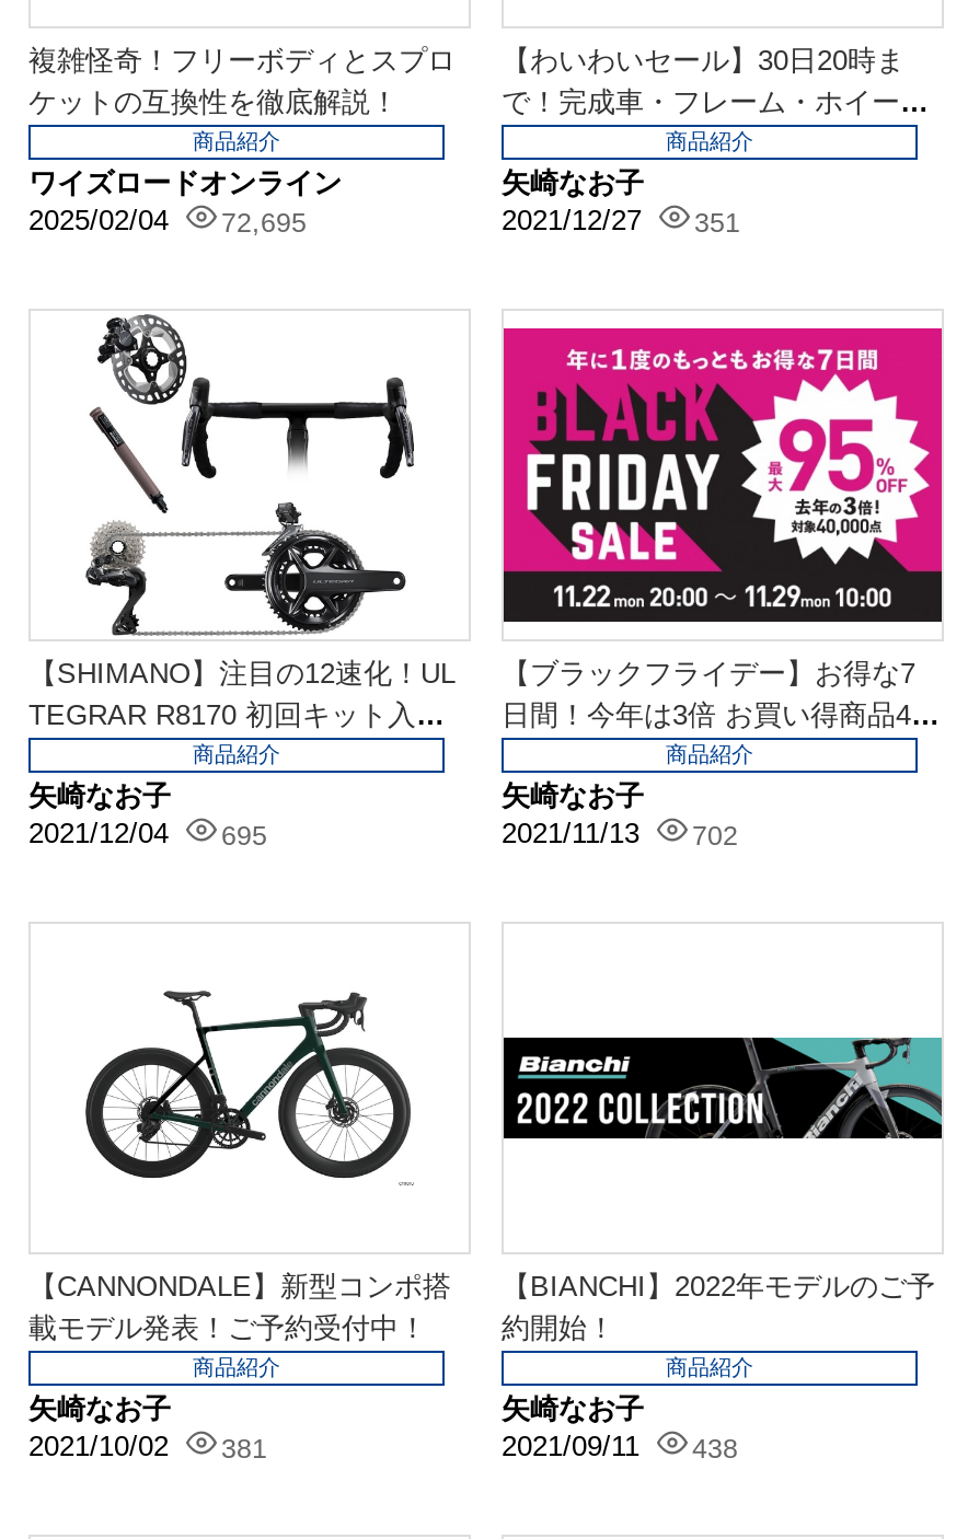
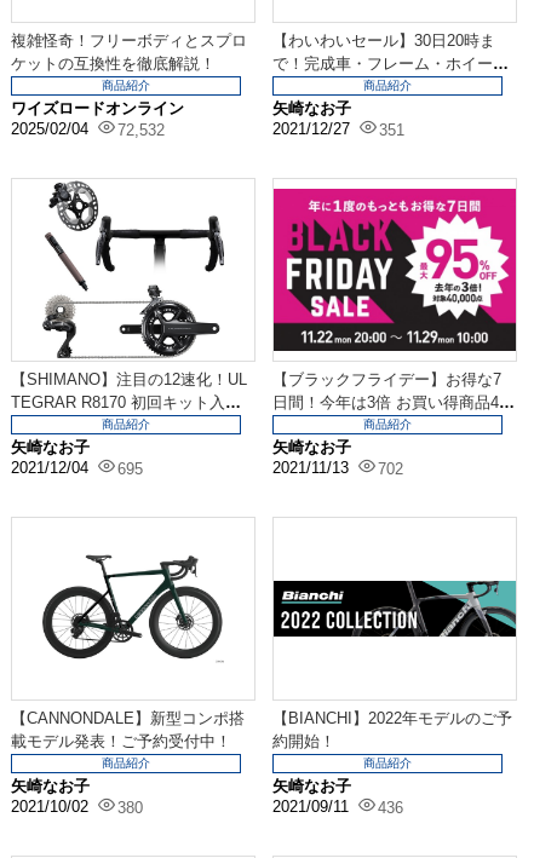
[28,204,307,239] 2025/02/04 72,695 -> [11,120,165,139] 2025/02/04 72,532
[28,1430,267,1465] 2021/10/02 381 -> [11,797,143,817] 2021/10/02 380
[502,1430,738,1465] 2021/09/11 438 -> [272,797,403,817] 2021/09/11 436

